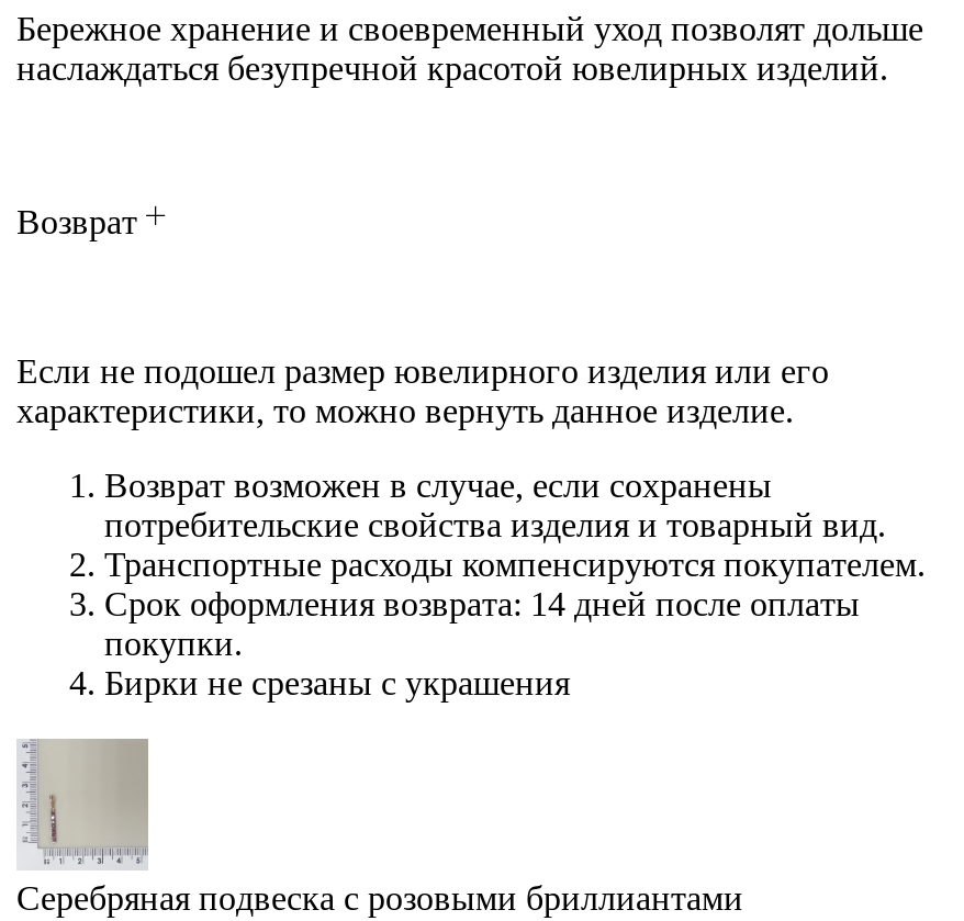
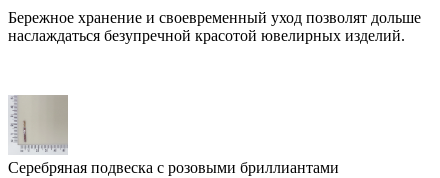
[16,203,137,240] Возврат -> none
[16,352,926,701] Если не подошел размер ювелирного изделия или его | характеристики, то можно вернуть данное изделие. | Возврат возможен в случае, если сохранены | потребительские свойства изделия и товарный вид. | Транспортные расходы компенсируются покупателем. | Срок оформления возврата: 14 дней после оплаты | покупки. | Бирки не срезаны с украшения -> none

